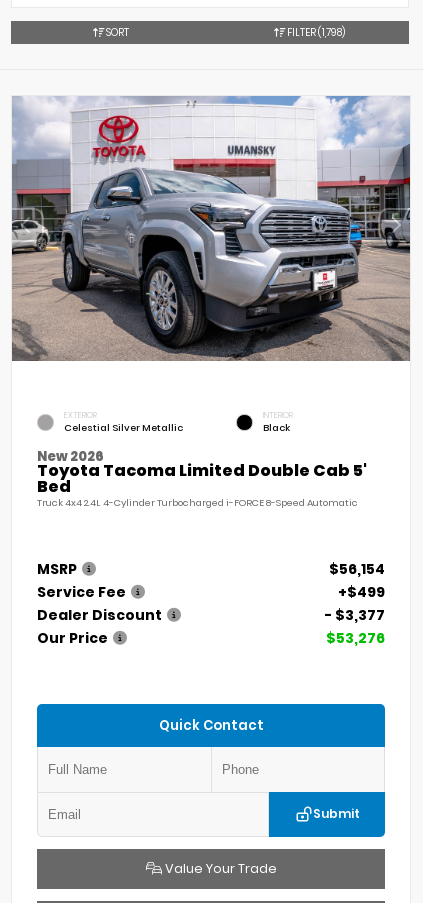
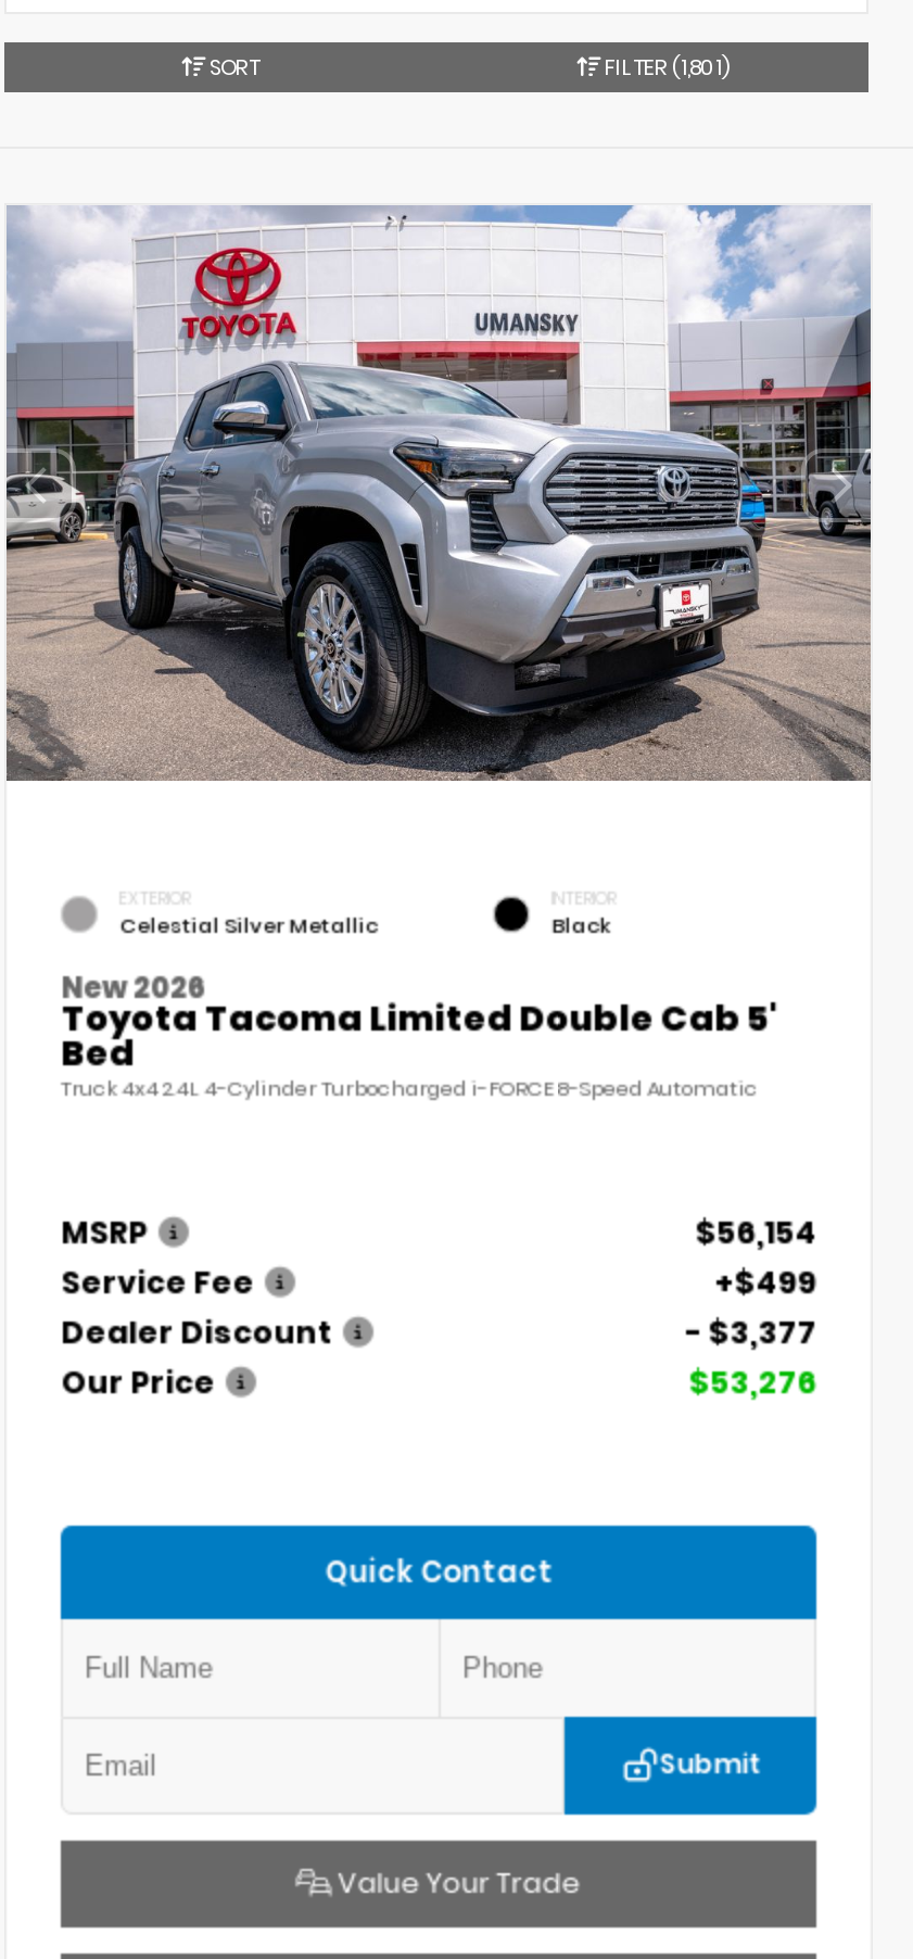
[285,25,345,40] FILTER (1,798) -> [600,51,728,83] FILTER (1,801)

